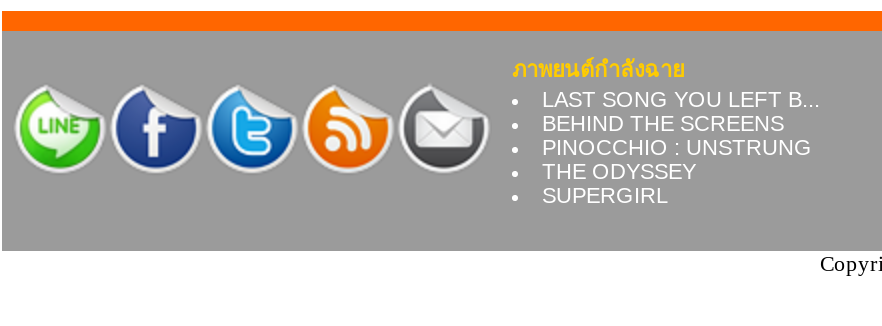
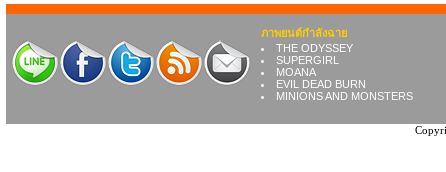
[542,87,820,159] LAST SONG YOU LEFT B... | BEHIND THE SCREENS | PINOCCHIO : UNSTRUNG -> none
moved [542,159,696,207] -> [276,42,353,66]: THE ODYSSEY | SUPERGIRL
none -> [276,66,413,102] MOANA | EVIL DEAD BURN | MINIONS AND MONSTERS

